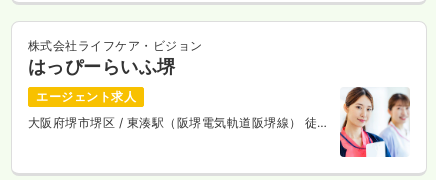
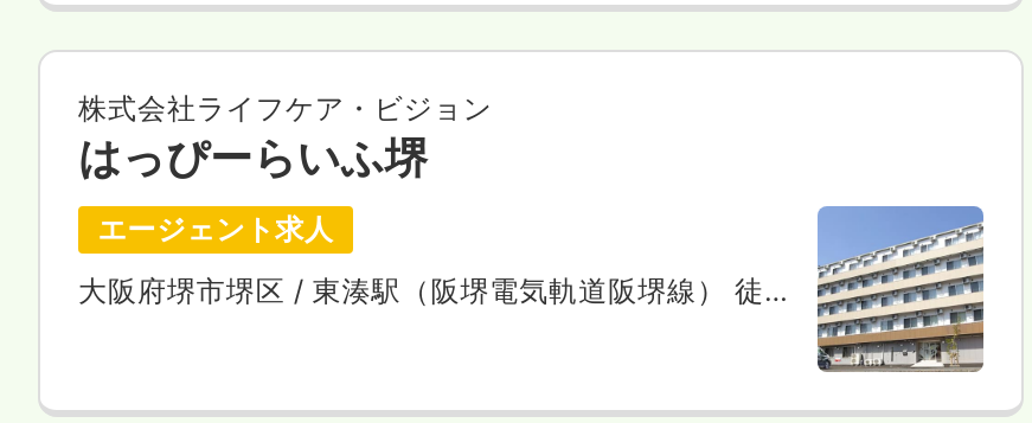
[339,86,410,158] [image] -> [815,204,986,374] [image]

